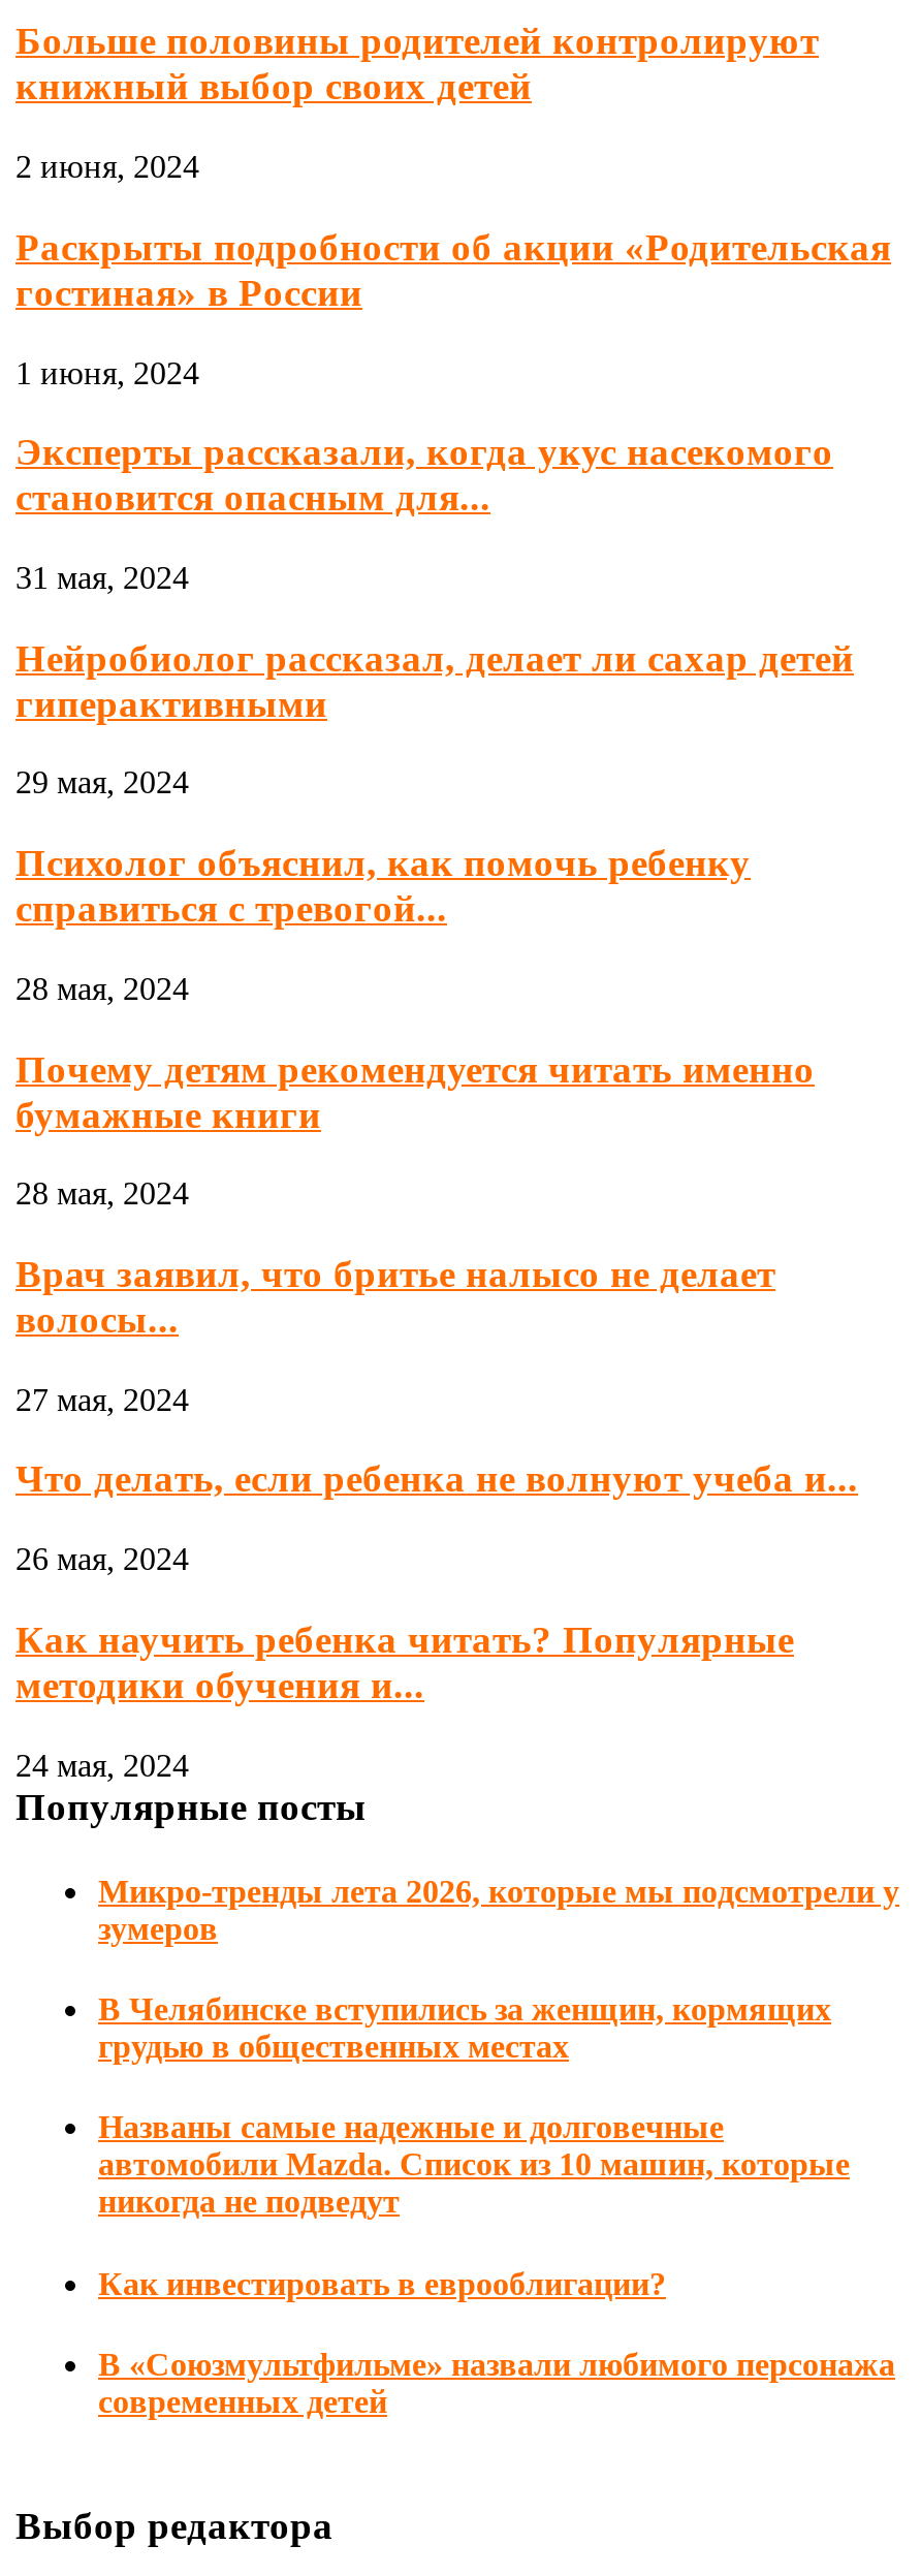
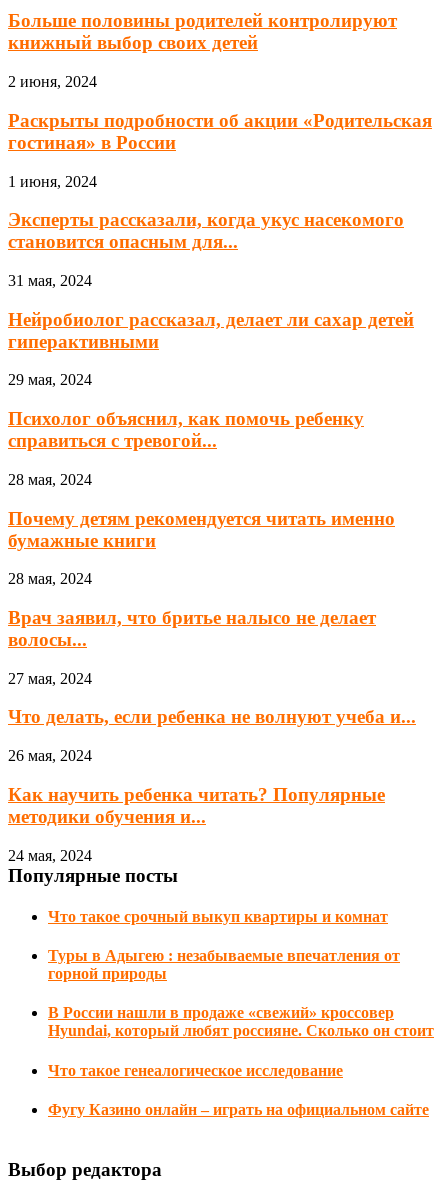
[98,1873,899,1946] Микро-тренды лета 2026, которые мы подсмотрели у | зумеров -> [48,908,388,925] Что такое срочный выкуп квартиры и комнат
[98,1992,831,2064] В Челябинске вступились за женщин, кормящих | грудью в общественных местах -> [48,947,400,982] Туры в Адыгею : незабываемые впечатления от | горной природы
[98,2110,850,2219] Названы самые надежные и долговечные | автомобили Mazda. Список из 10 машин, которые | никогда не подведут -> [48,1004,434,1039] В России нашли в продаже «свежий» кроссовер | Hyundai, который любят россияне. Сколько он стоит
[98,2266,666,2301] Как инвестировать в еврооблигации? -> [48,1062,343,1079] Что такое генеалогическое исследование
[98,2346,895,2419] В «Союзмультфильме» назвали любимого персонажа | современных детей -> [48,1101,429,1118] Фугу Казино онлайн – играть на официальном сайте

